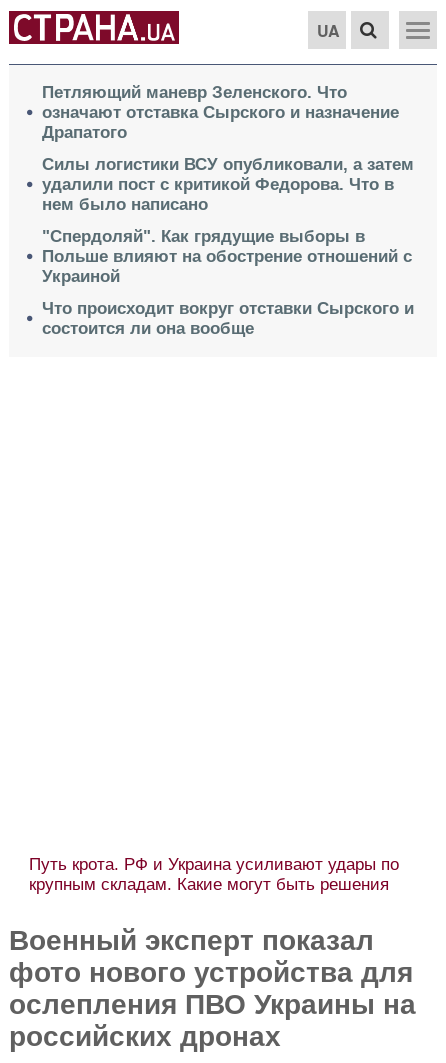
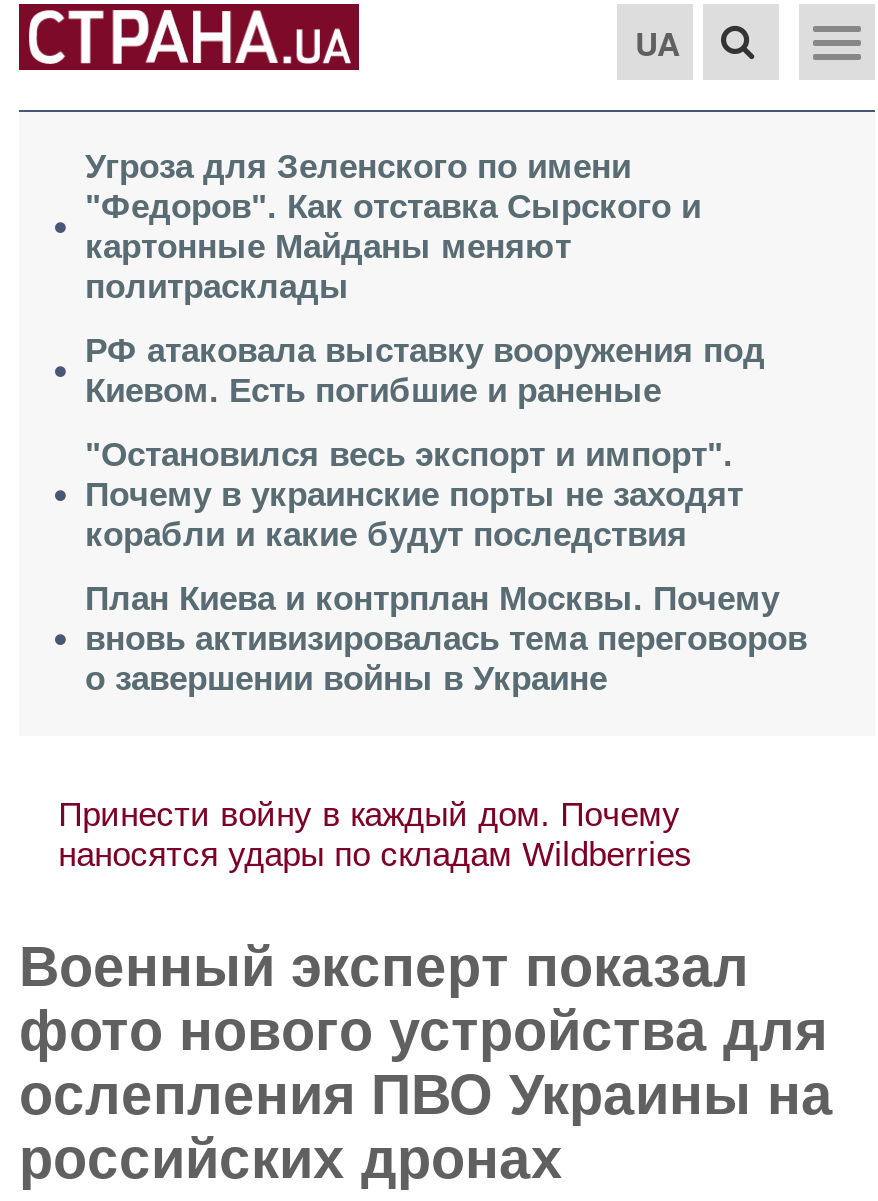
[42,83,399,142] Петляющий маневр Зеленского. Что | означают отставка Сырского и назначение | Драпатого -> [85,148,701,306] Угроза для Зеленского по имени | "Федоров". Как отставка Сырского и | картонные Майданы меняют | политрасклады
[42,155,414,214] Силы логистики ВСУ опубликовали, а затем | удалили пост с критикой Федорова. Что в | нем было написано -> [85,332,765,410] РФ атаковала выставку вооружения под | Киевом. Есть погибшие и раненые
[42,227,412,286] "Спердоляй". Как грядущие выборы в | Польше влияют на обострение отношений с | Украиной -> [85,436,743,554] "Остановился весь экспорт и импорт". | Почему в украинские порты не заходят | корабли и какие будут последствия
[42,299,414,338] Что происходит вокруг отставки Сырского и | состоится ли она вообще -> [85,580,807,698] План Киева и контрплан Москвы. Почему | вновь активизировалась тема переговоров | о завершении войны в Украине
[29,855,399,894] Путь крота. РФ и Украина усиливают удары по | крупным складам. Какие могут быть решения -> [58,796,692,874] Принести войну в каждый дом. Почему | наносятся удары по складам Wildberries

